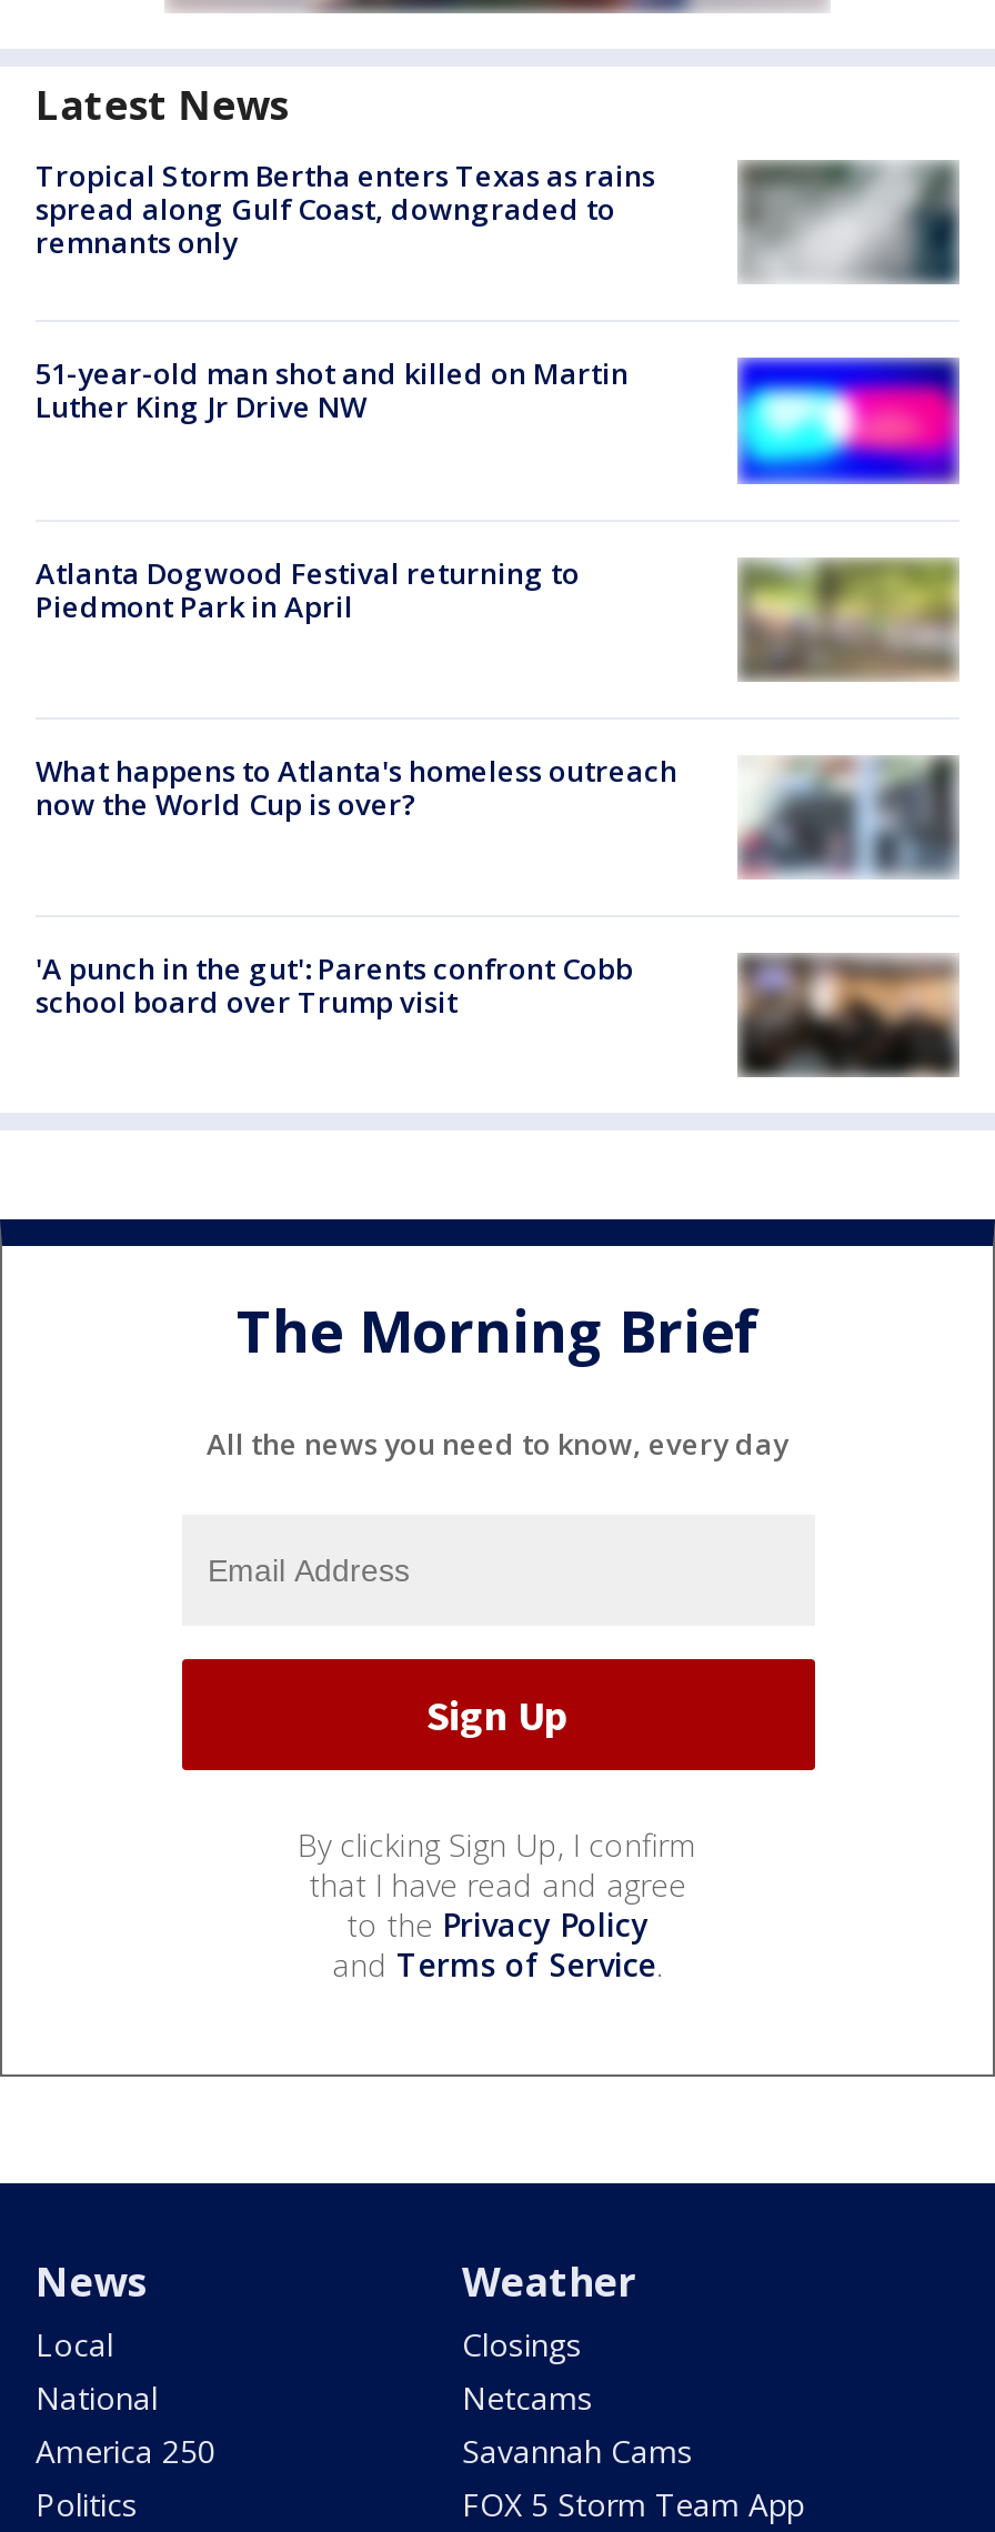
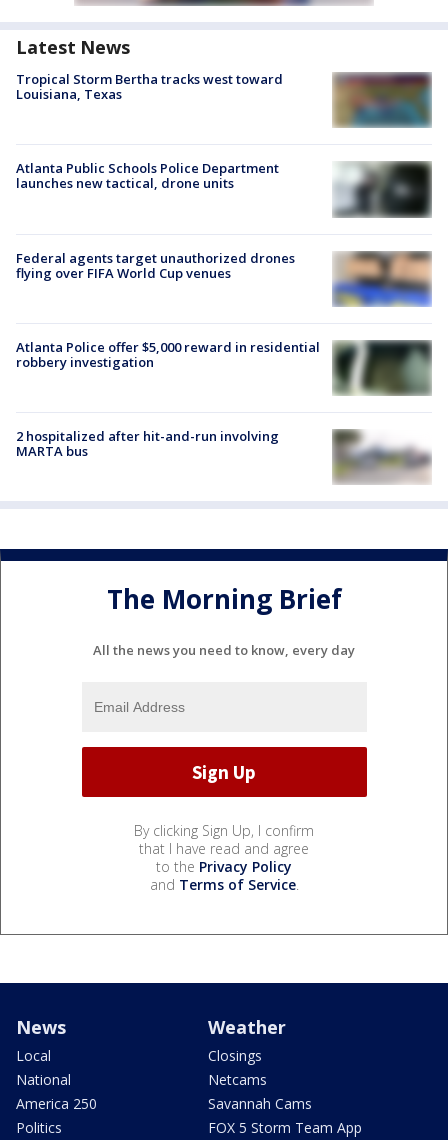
[36,155,655,262] Tropical Storm Bertha enters Texas as rains | spread along Gulf Coast, downgraded to | remnants only -> [16,70,283,103] Tropical Storm Bertha tracks west toward | Louisiana, Texas
[742,162,955,282] [image] -> [333,72,429,128] [image]
[36,354,629,427] 51-year-old man shot and killed on Martin | Luther King Jr Drive NW -> [16,159,279,192] Atlanta Public Schools Police Department | launches new tactical, drone units
[735,355,959,486] [image] -> [332,161,432,219] [image]
[36,552,580,625] Atlanta Dogwood Festival returning to | Piedmont Park in April -> [16,248,295,281] Federal agents target unauthorized drones | flying over FIFA World Cup venues
[737,557,959,682] [image] -> [332,251,432,307] [image]
[36,750,957,877] [image] | What happens to Atlanta's homeless outreach | now the World Cup is over? -> [16,338,430,396] [image] | Atlanta Police offer $5,000 reward in residential | robbery investigation
[36,948,633,1022] 'A punch in the gut': Parents confront Cobb | school board over Trump visit -> [16,427,279,460] 2 hospitalized after hit-and-run involving | MARTA bus
[737,953,959,1077] [image] -> [333,430,431,484] [image]

